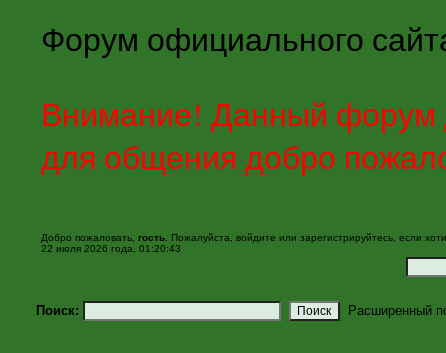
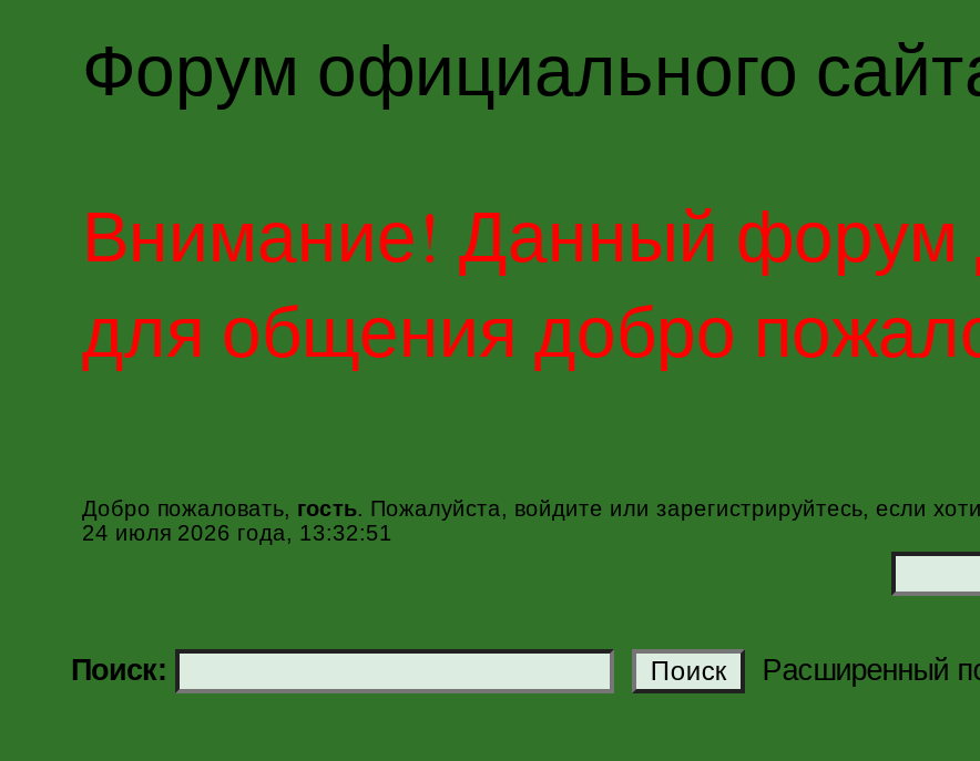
[41,243,181,254] 22 июля 2026 года, 01:20:43 -> [82,521,392,545] 24 июля 2026 года, 13:32:51

